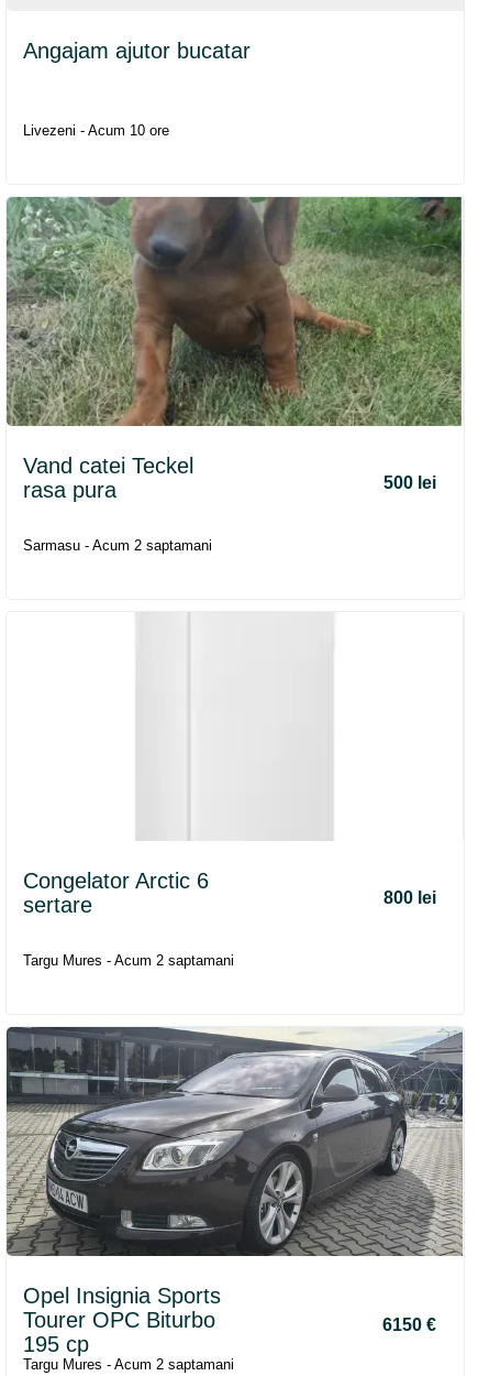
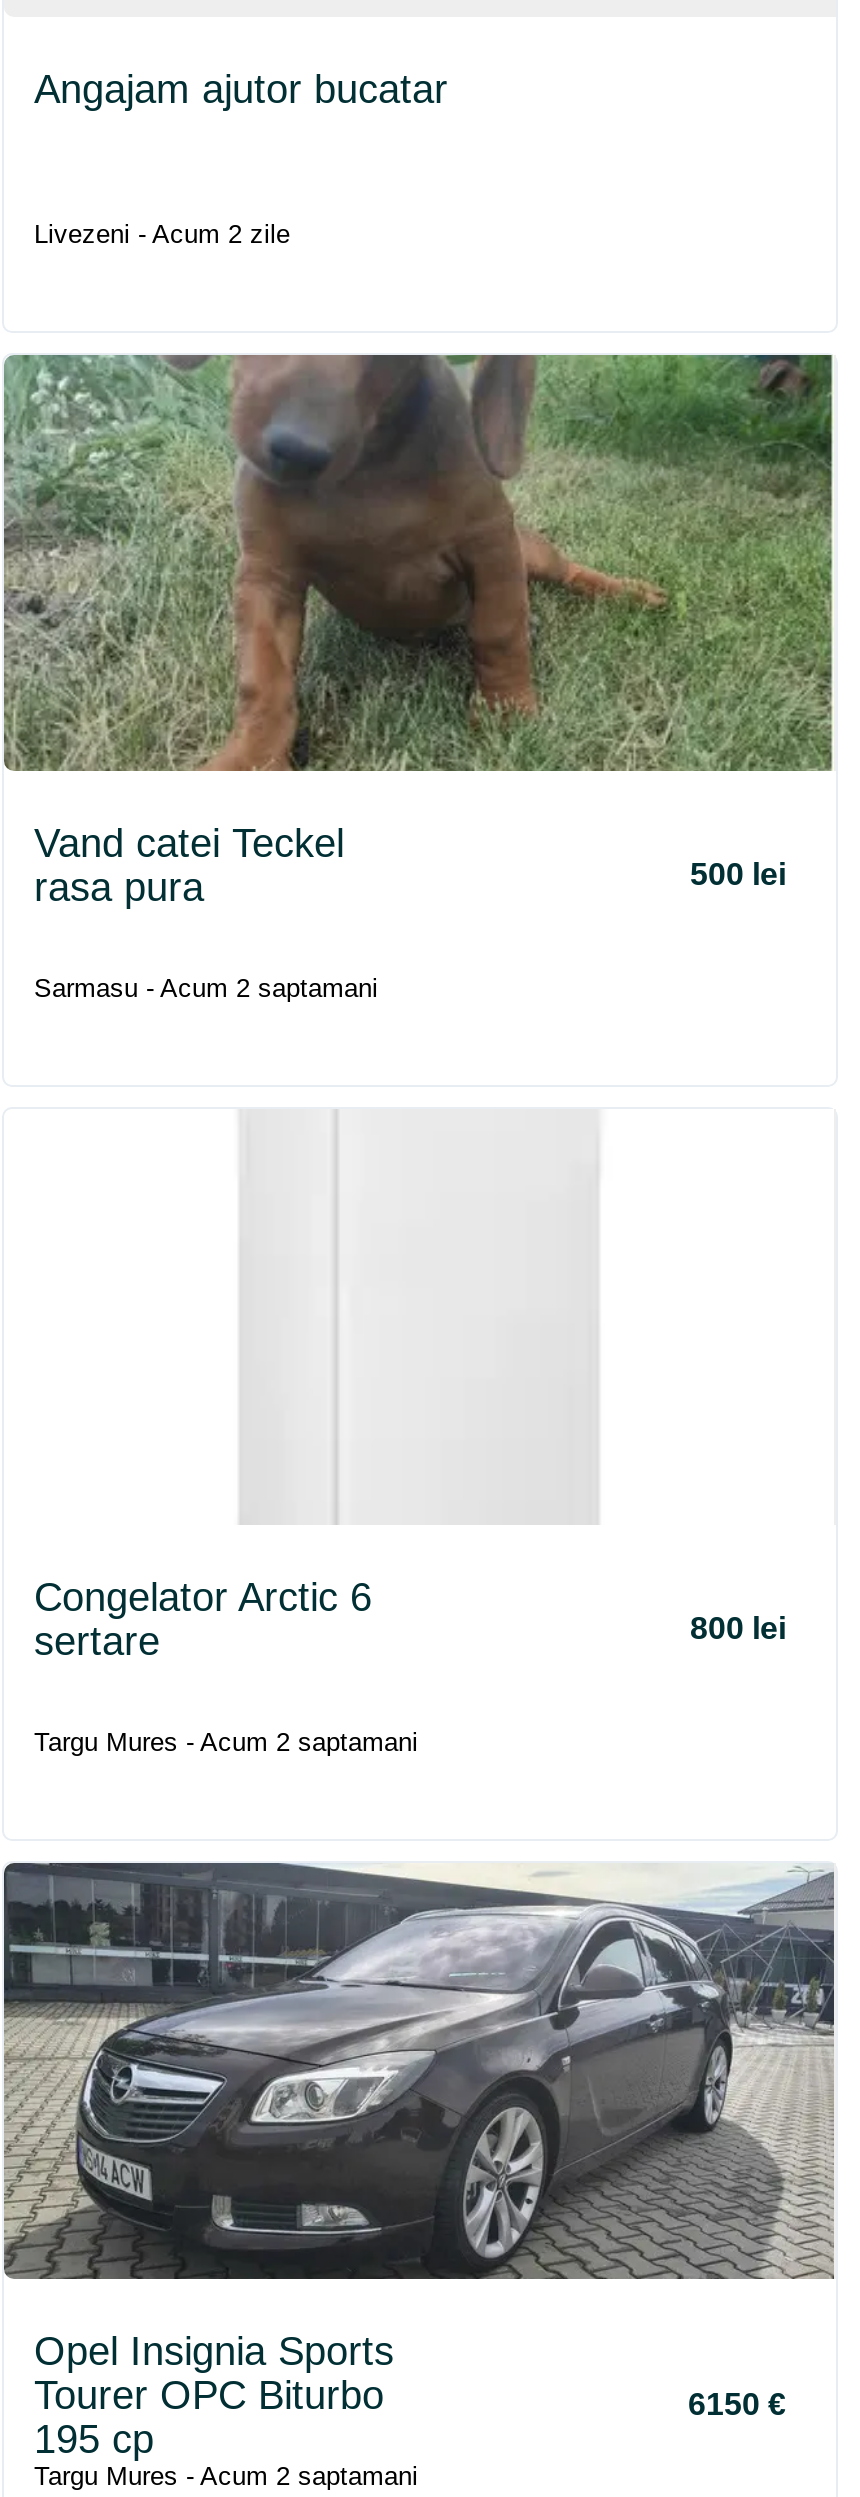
[23,122,169,139] Livezeni - Acum 10 ore -> [34,219,290,249] Livezeni - Acum 2 zile

